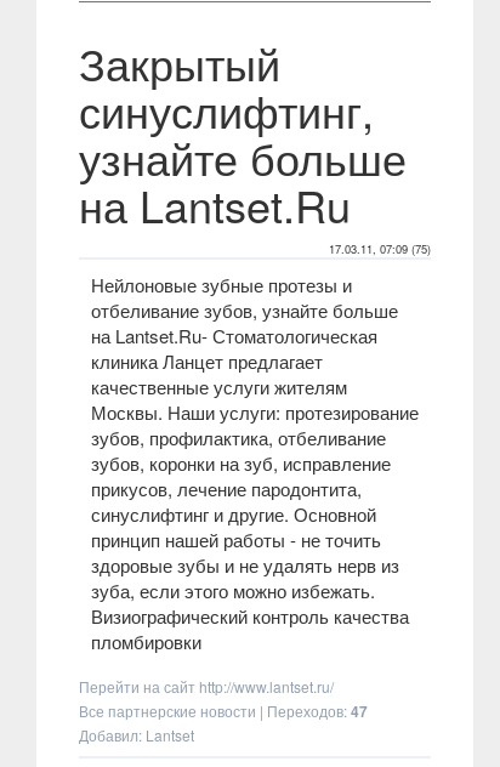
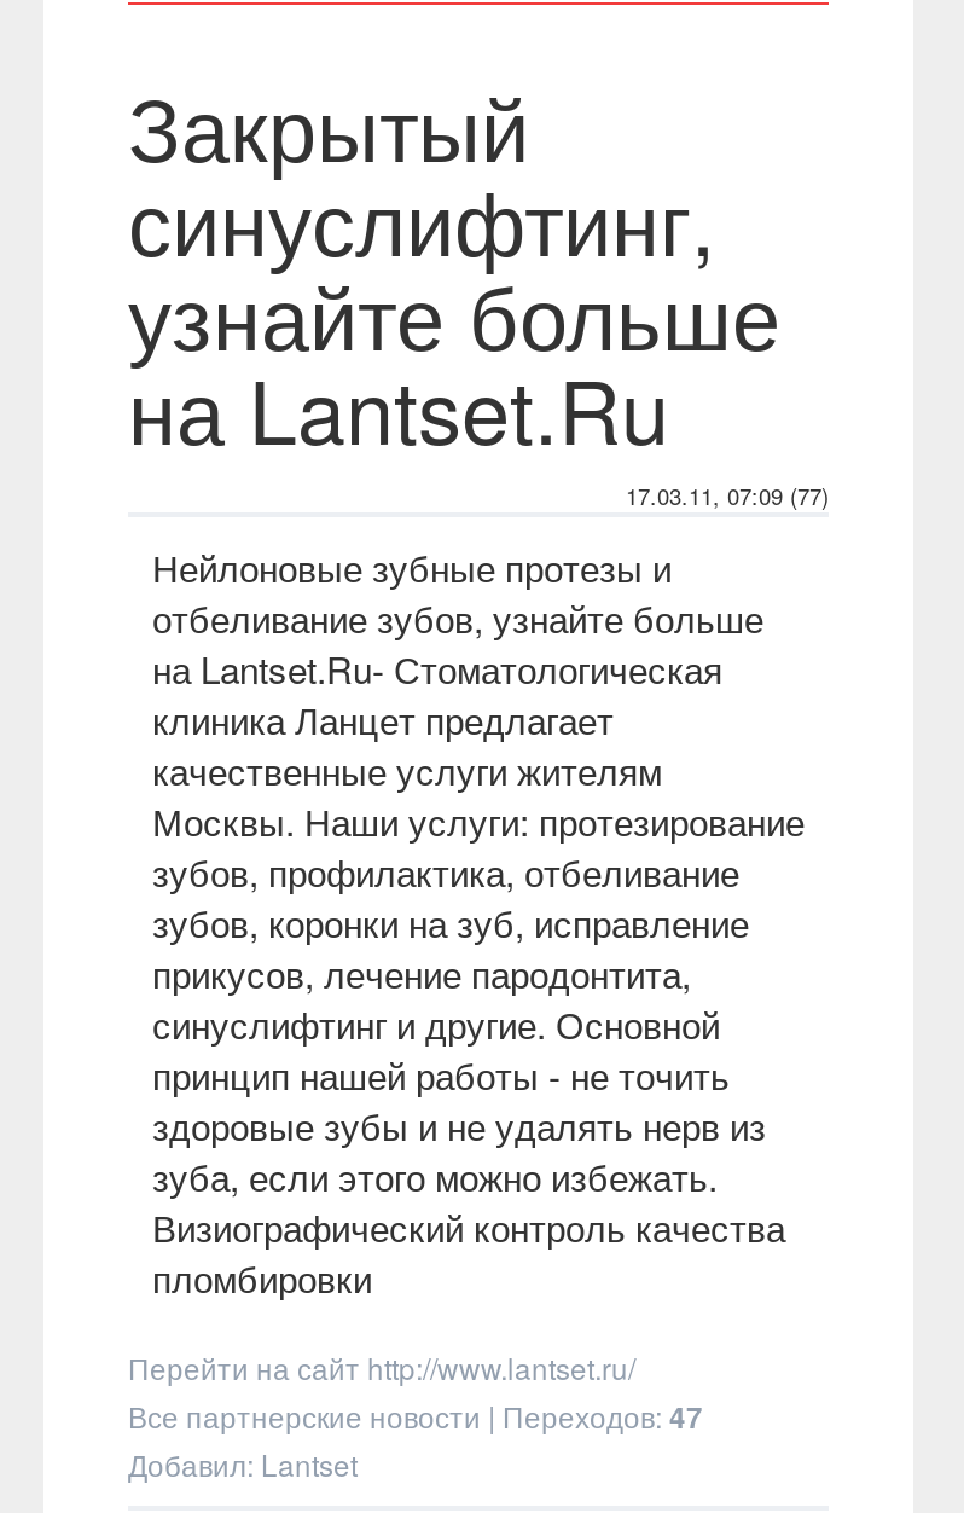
[329,240,431,257] 17.03.11, 07:09 (75) -> [626,479,829,512] 17.03.11, 07:09 (77)

